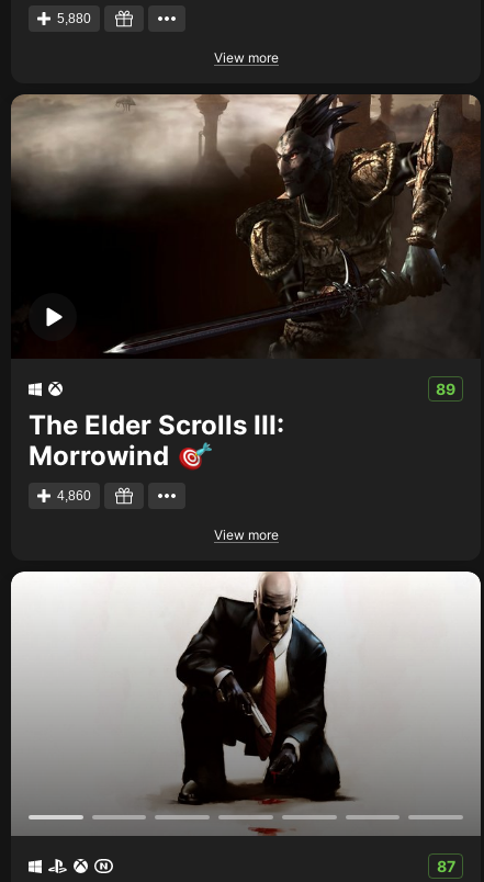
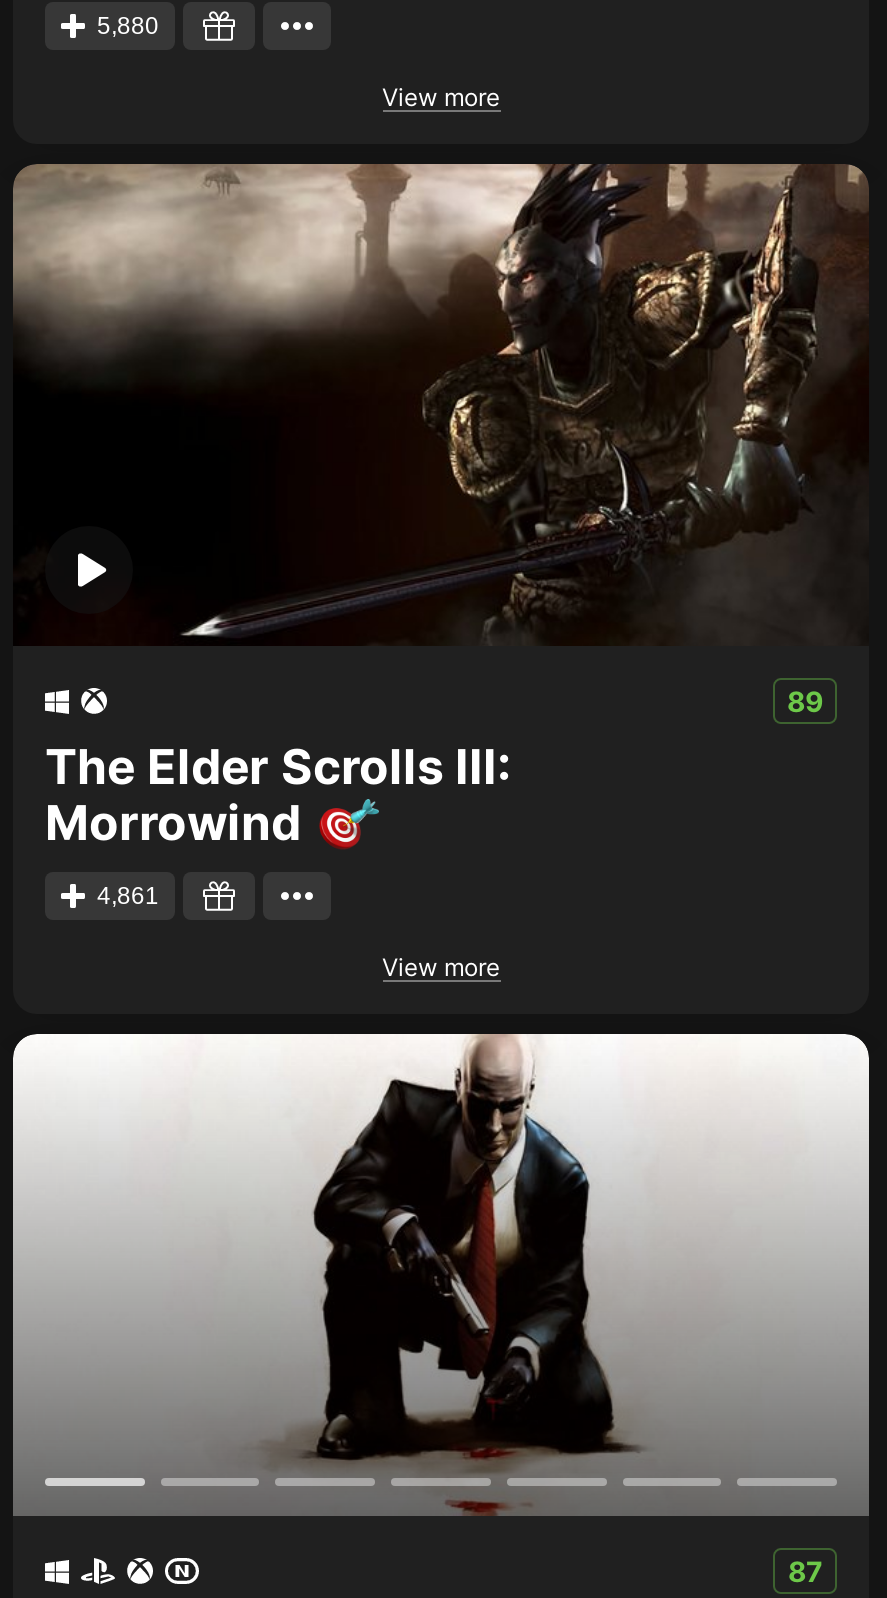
[57,488,91,504] 4,860 -> [97,882,159,910] 4,861

